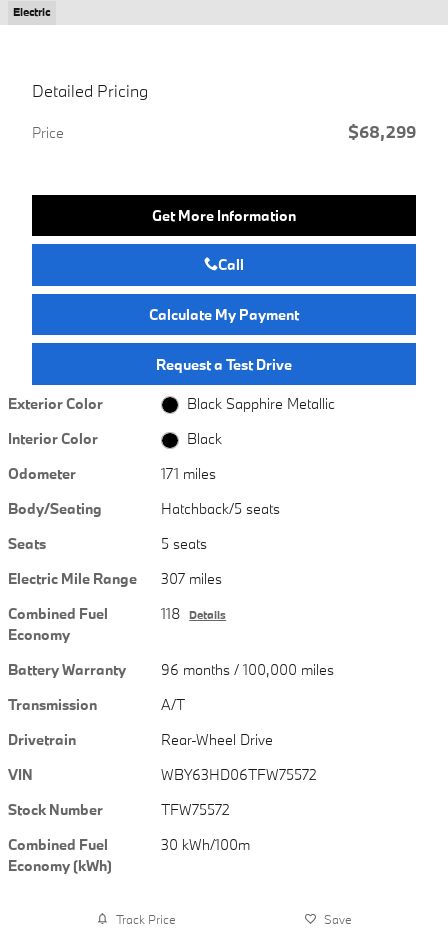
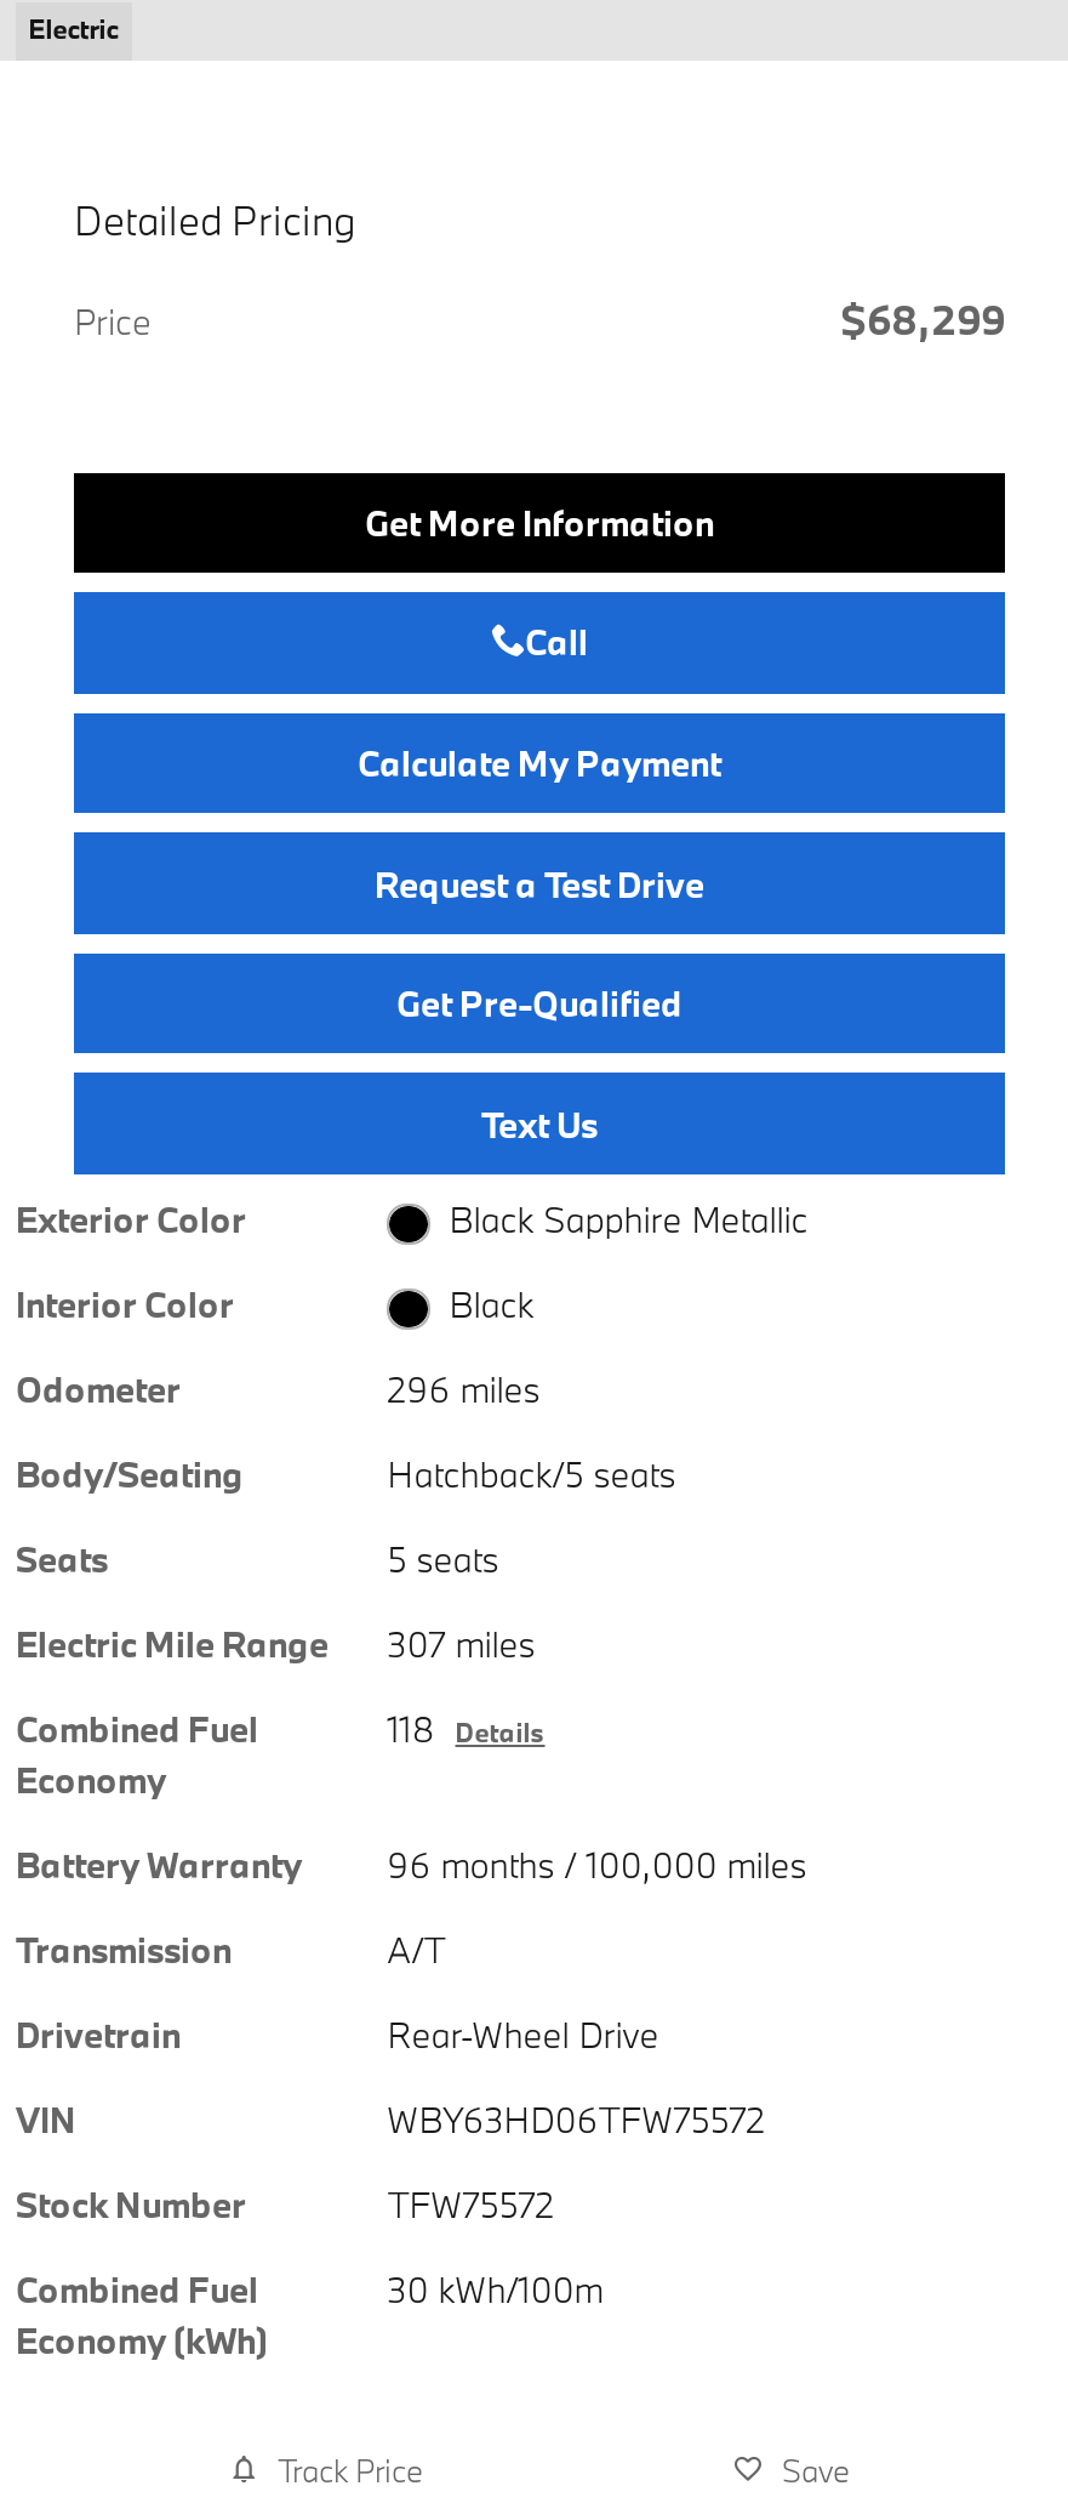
none -> [396,981,683,1147] Get Pre-Qualified | Text Us
[161,464,216,483] 171 miles -> [387,1367,540,1413] 296 miles

